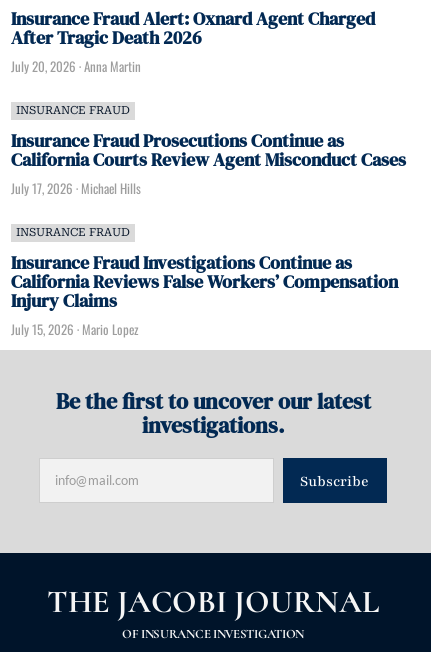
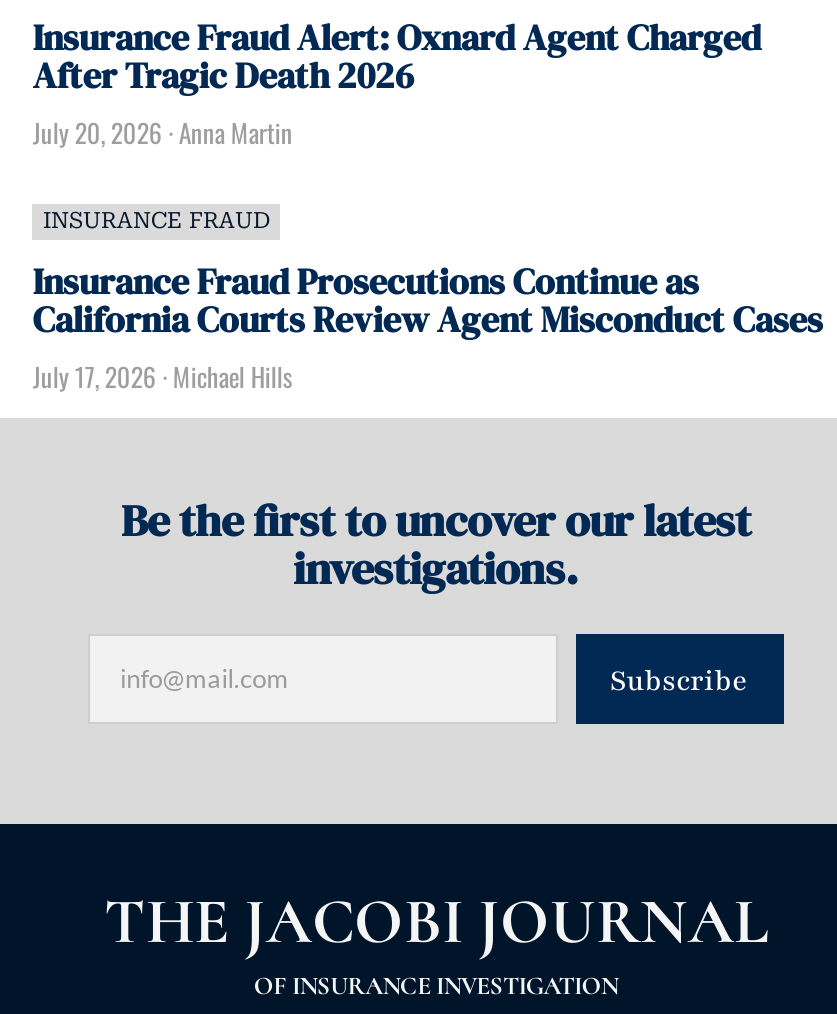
[11,226,398,339] INSURANCE FRAUD | Insurance Fraud Investigations Continue as | California Reviews False Workers’ Compensation | Injury Claims | July 15, 2026 · Mario Lopez -> none

